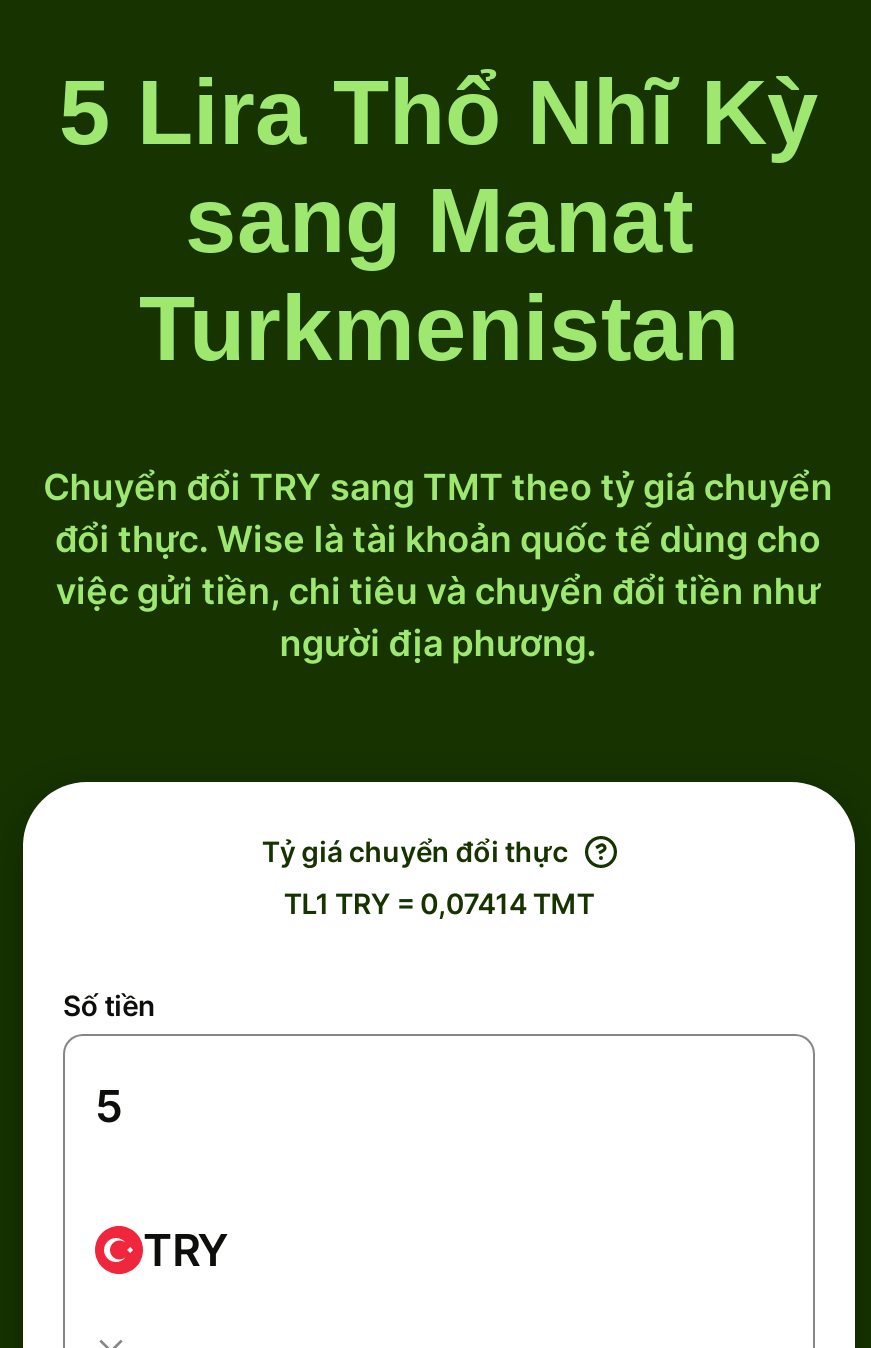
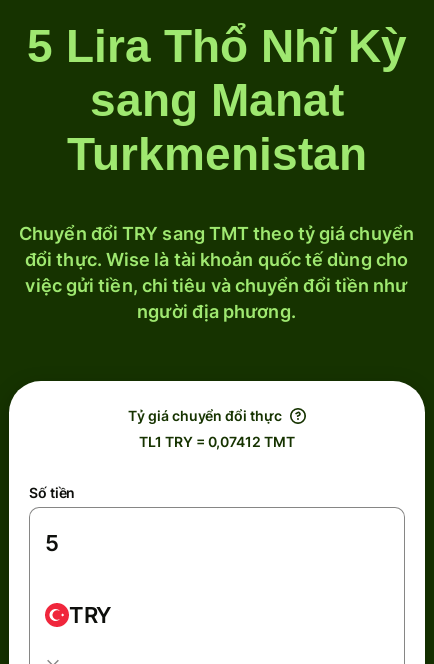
[284,886,594,920] TL1 TRY = 0,07414 TMT -> [139,433,295,450] TL1 TRY = 0,07412 TMT

